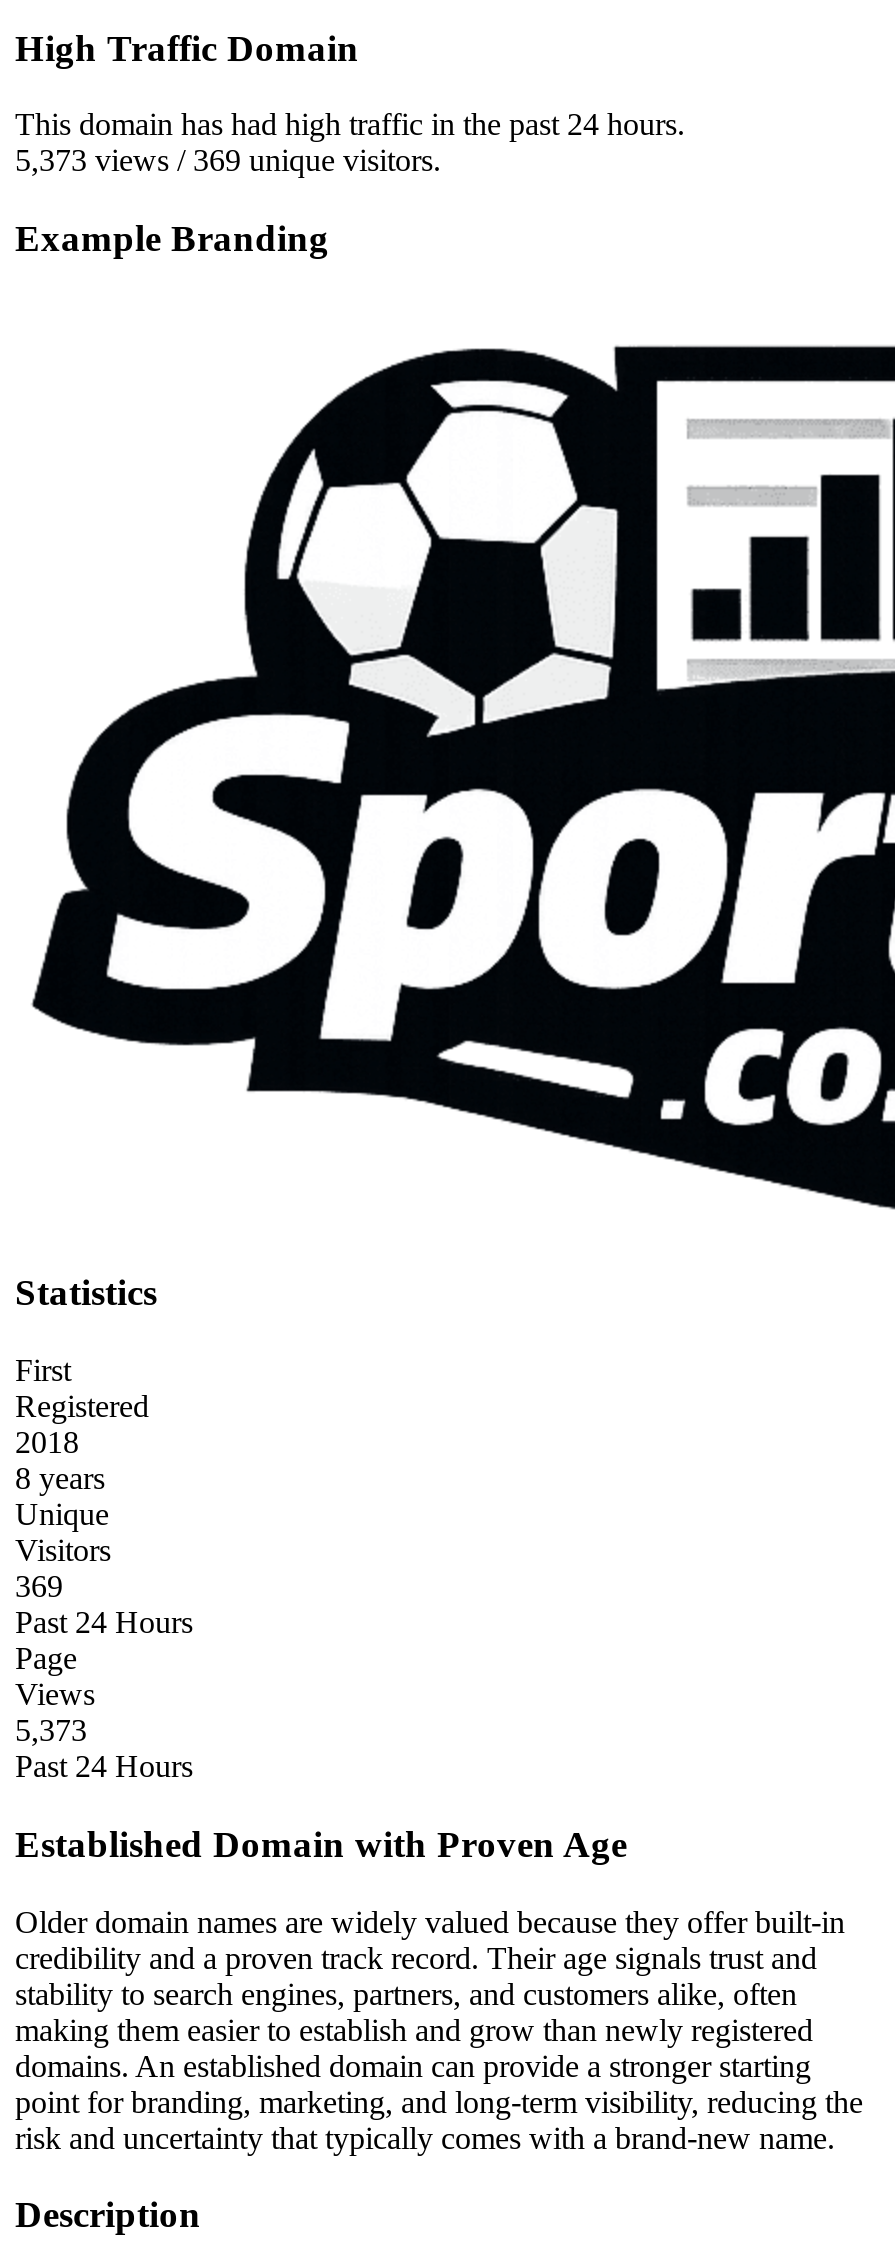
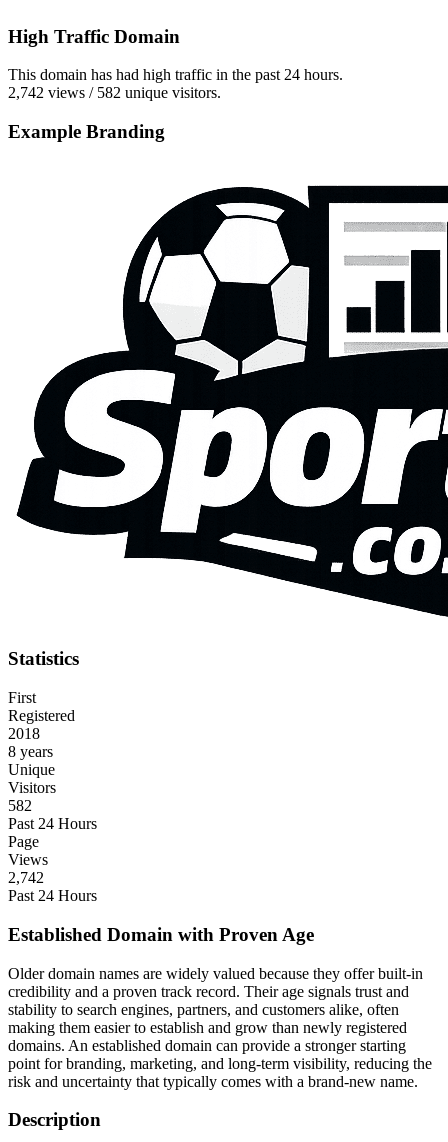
[15,144,441,178] 5,373 views / 369 unique visitors. -> [8,84,221,101] 2,742 views / 582 unique visitors.
[15,1569,63,1603] 369 -> [8,797,32,814] 582
[15,1713,87,1747] 5,373 -> [8,869,44,886] 2,742

